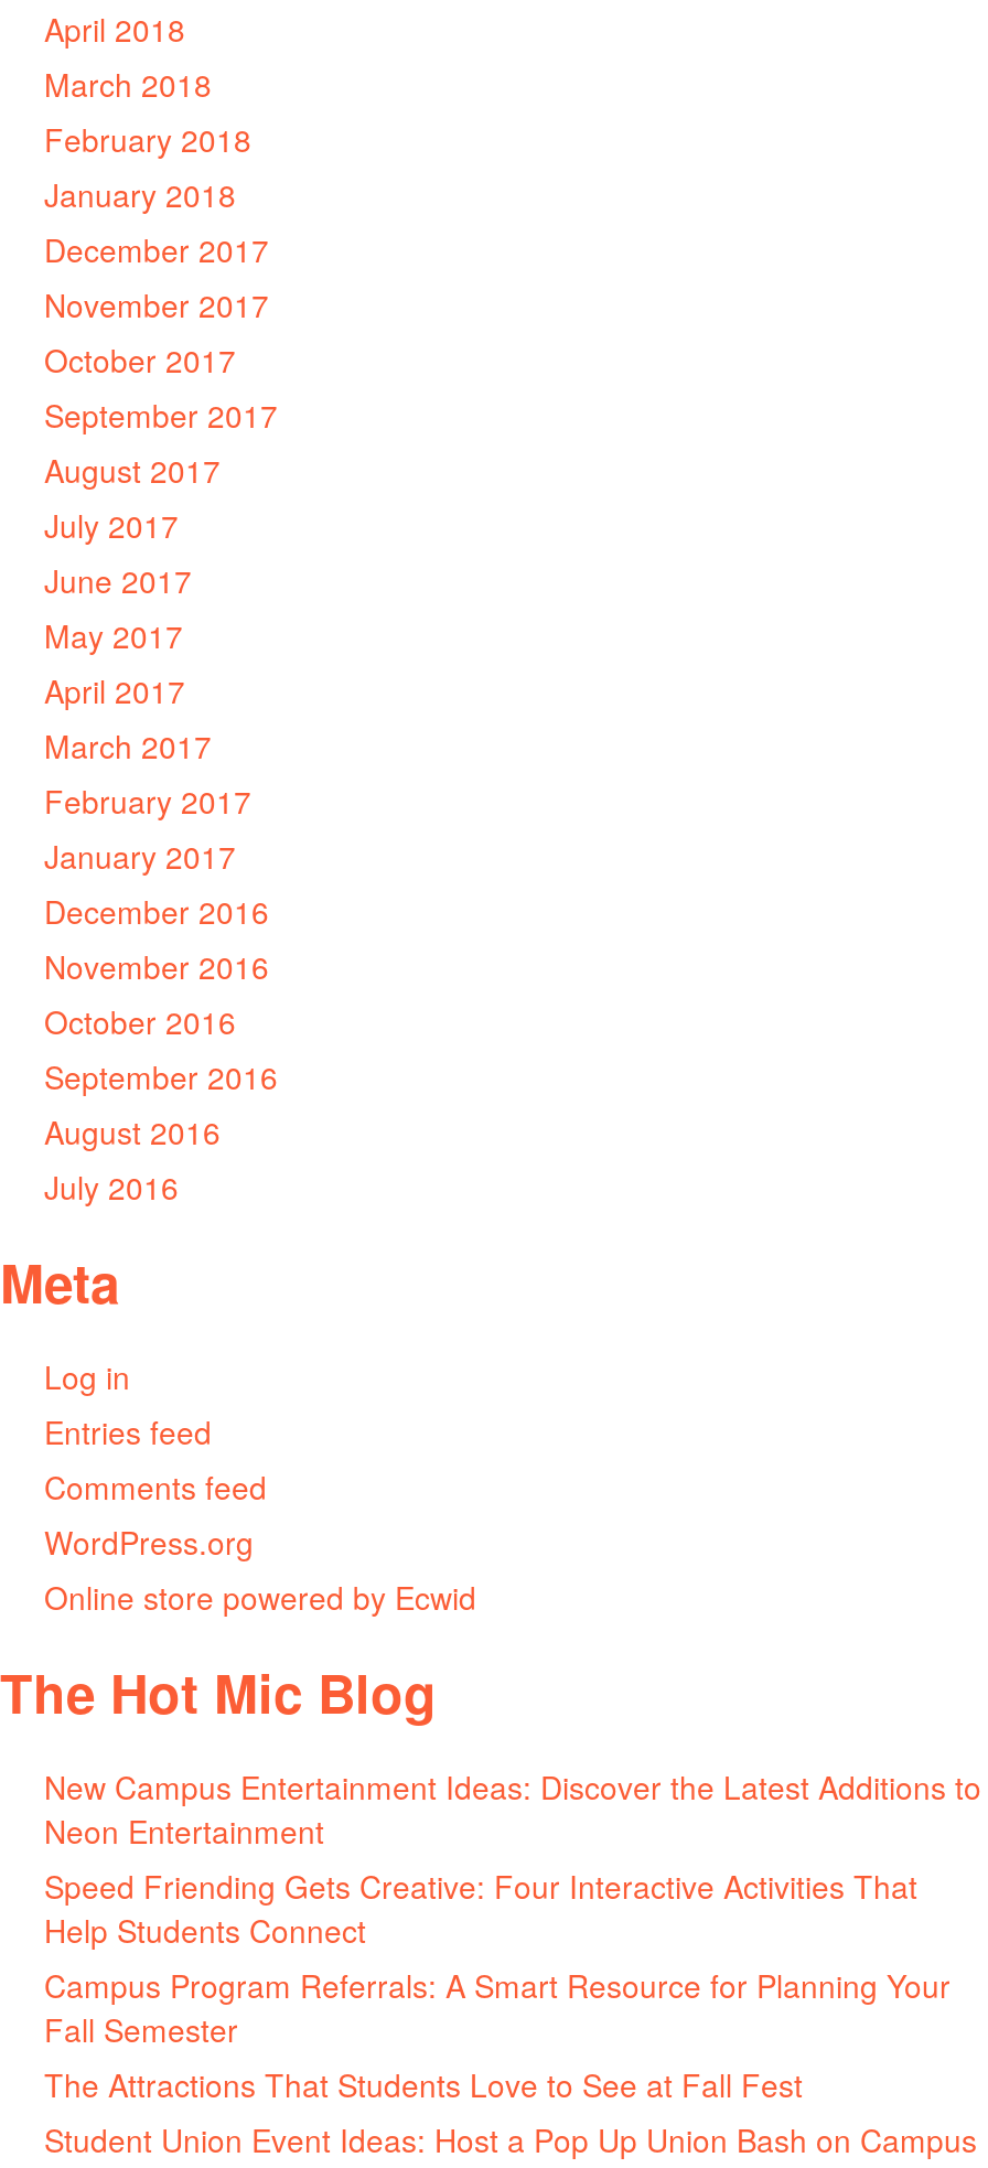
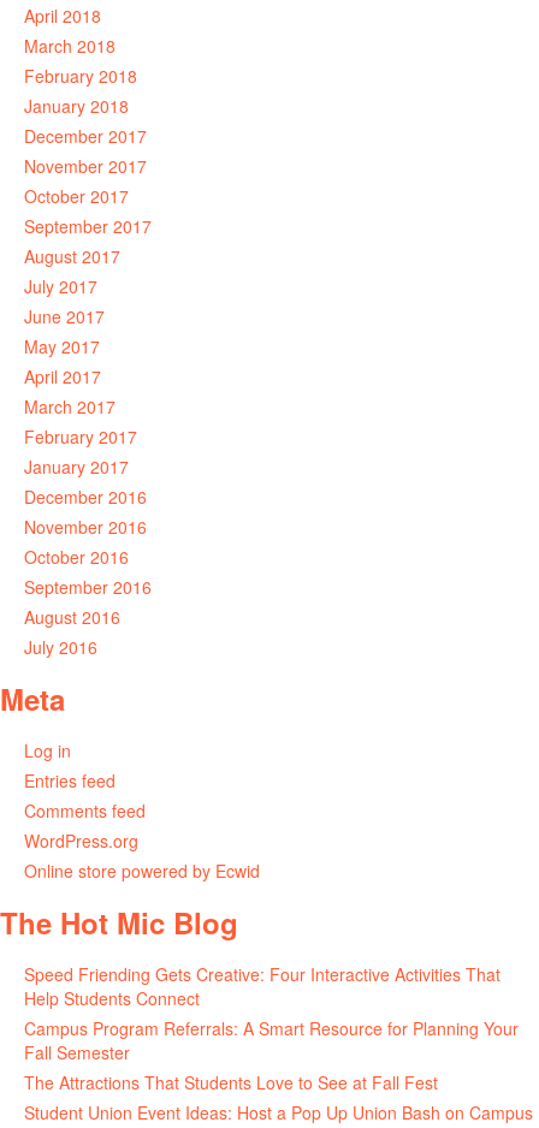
[44,1764,981,1853] New Campus Entertainment Ideas: Discover the Latest Additions to | Neon Entertainment -> none

